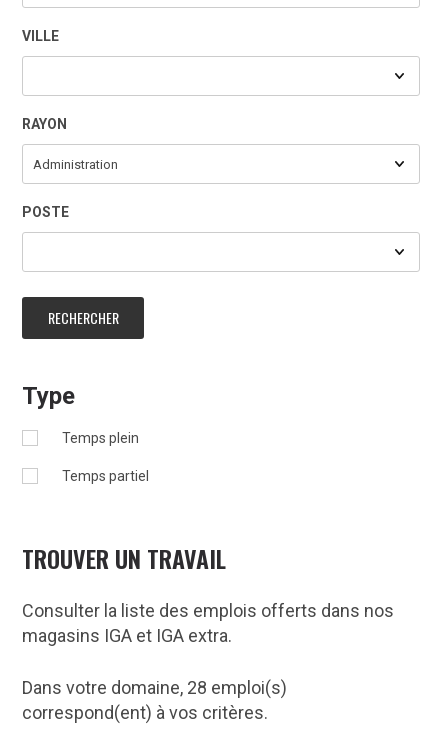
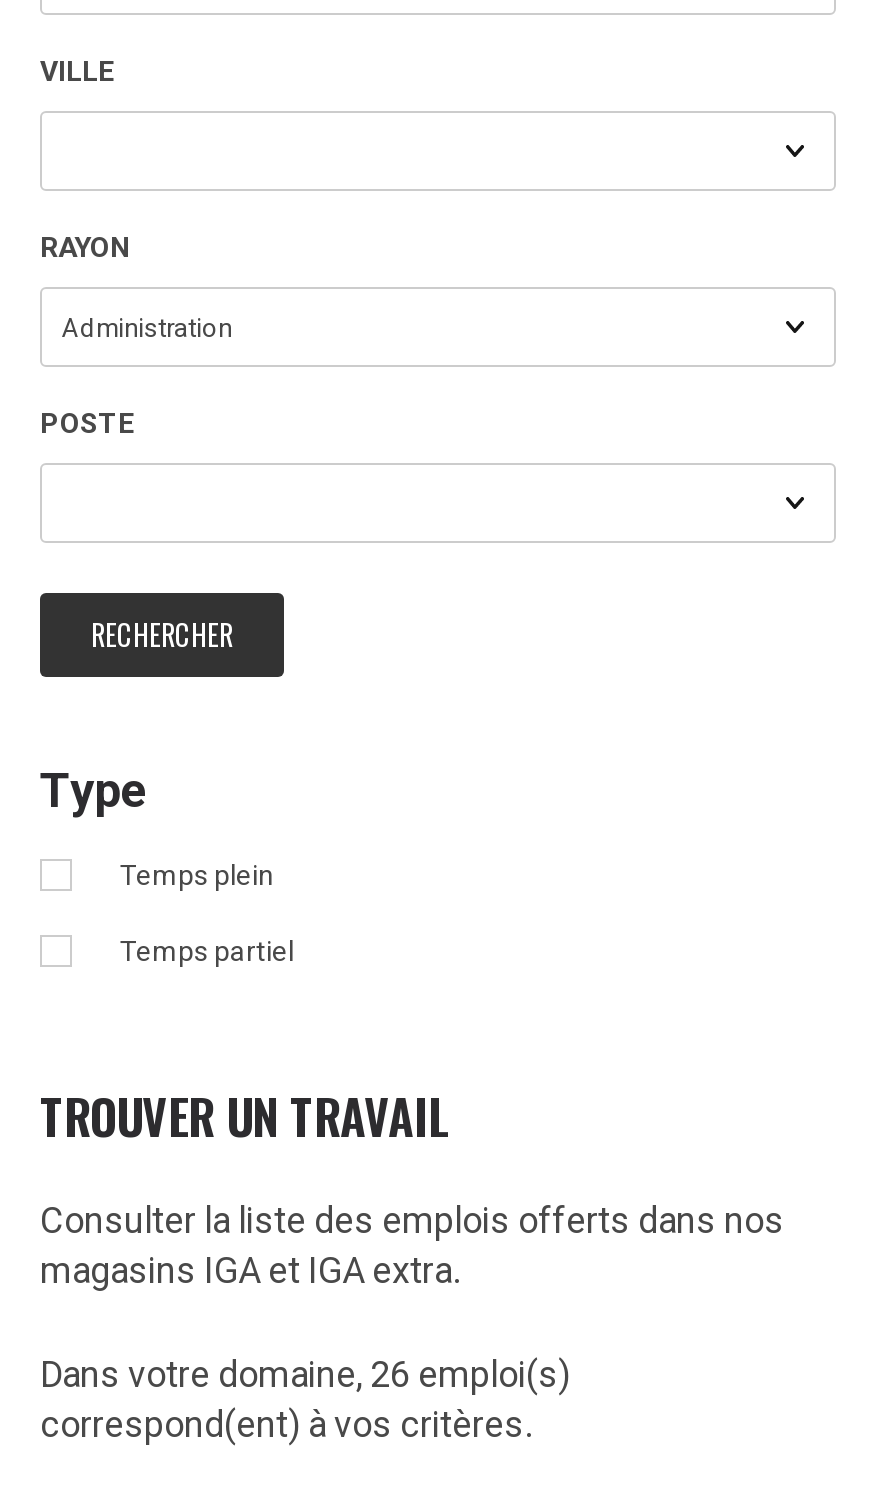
[22,677,287,698] Dans votre domaine, 28 emploi(s) -> [40,1353,570,1395] Dans votre domaine, 26 emploi(s)

